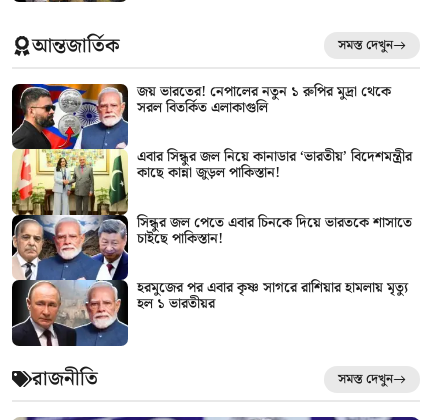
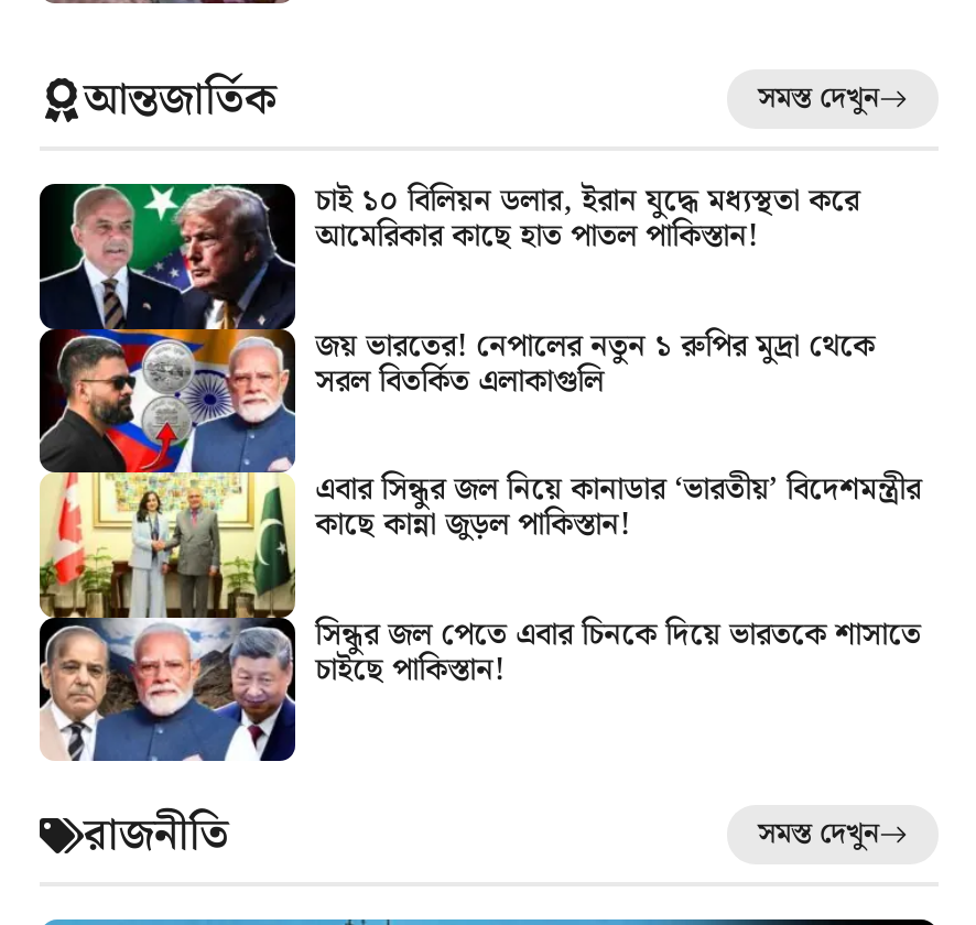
none -> [37,178,859,333] [image] | চাই ১০ বিলিয়ন ডলার, ইরান যুদ্ধে মধ্যস্থতা করে | আমেরিকার কাছে হাত পাতল পাকিস্তান!
moved [137,81,412,250] -> [315,322,921,695]: জয় ভারতের! নেপালের নতুন ১ রুপির মুদ্রা থেকে | সরল বিতর্কিত এলাকাগুলি | কাছে কান্না জুড়ল পাকিস্তান! | সিন্ধুর জল পেতে এবার চিনকে দিয়ে ভারতকে শাসাতে | চাইছে পাকিস্তান!
[11,277,408,347] [image] | হরমুজের পর এবার কৃষ্ণ সাগরে রাশিয়ার হামলায় মৃত্যু | হল ১ ভারতীয়র -> none

